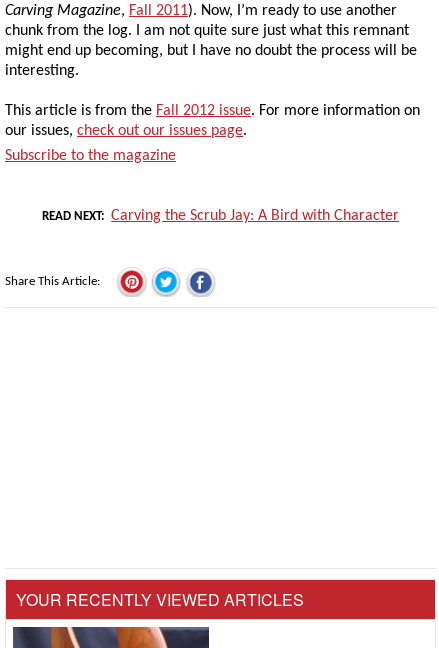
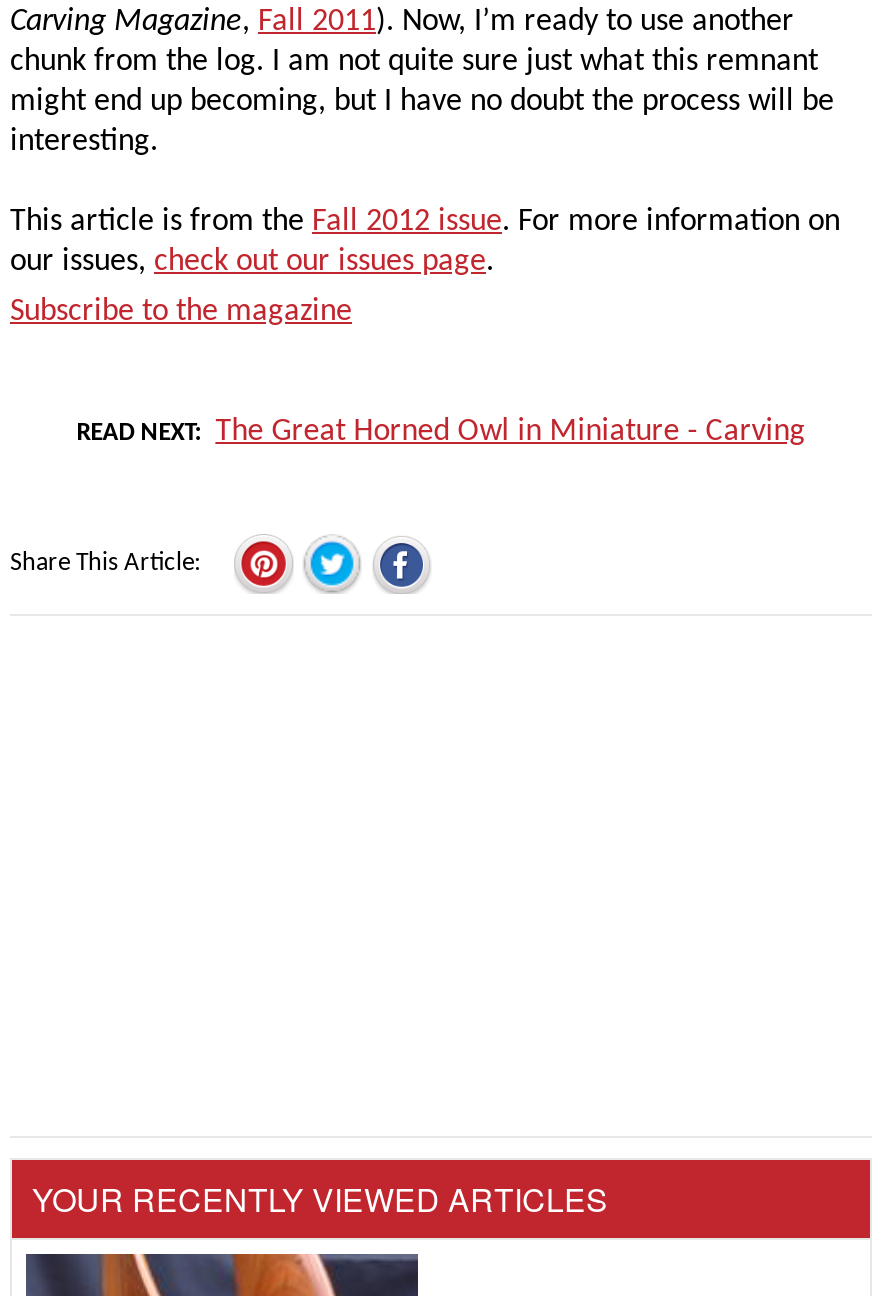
[111,208,399,224] Carving the Scrub Jay: A Bird with Character -> [215,416,805,448] The Great Horned Owl in Miniature - Carving

